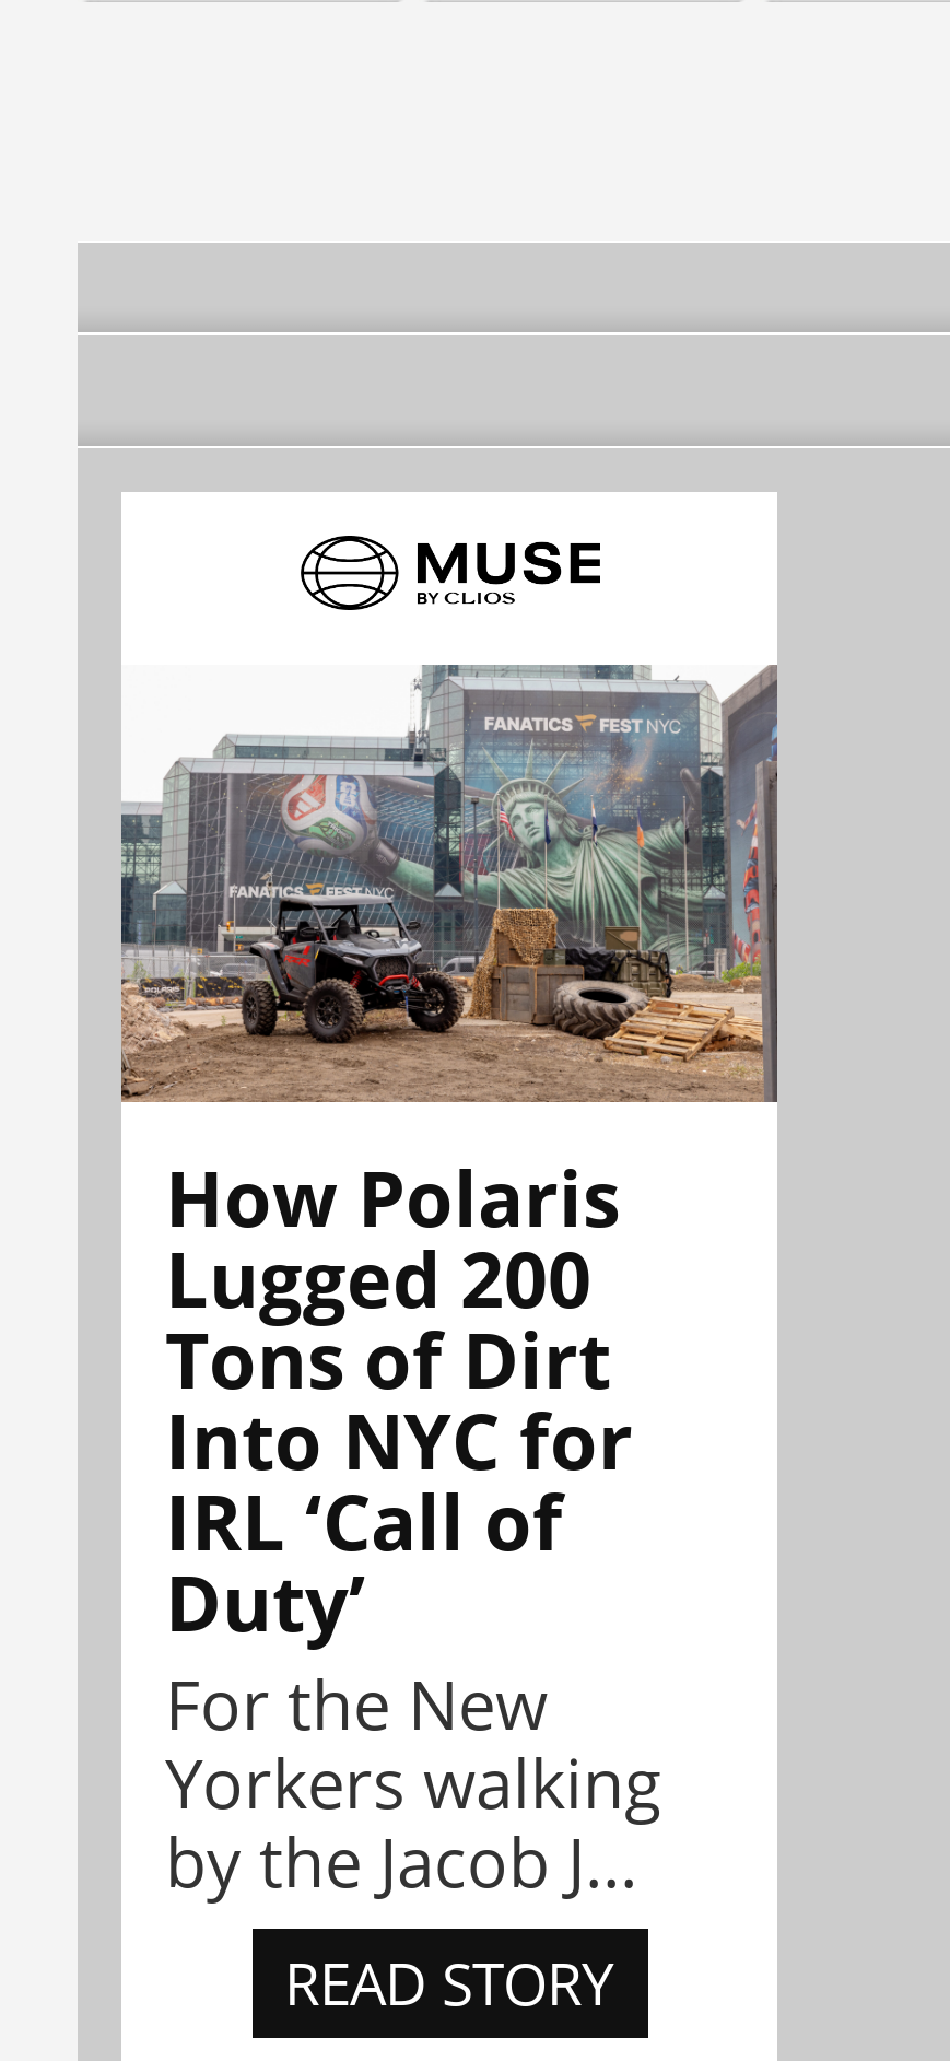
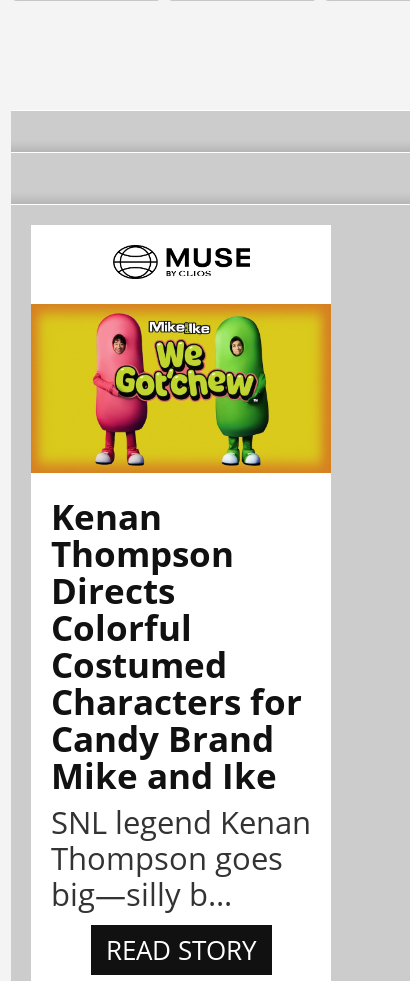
[119,663,779,1907] [image] | How Polaris | Lugged 200 | Tons of Dirt | Into NYC for | IRL ‘Call of | Duty’ | For the New | Yorkers walking | by the Jacob J... -> [30,303,332,915] [image] | Kenan | Thompson | Directs | Colorful | Costumed | Characters for | Candy Brand | Mike and Ike | SNL legend Kenan | Thompson goes | big—silly b...

